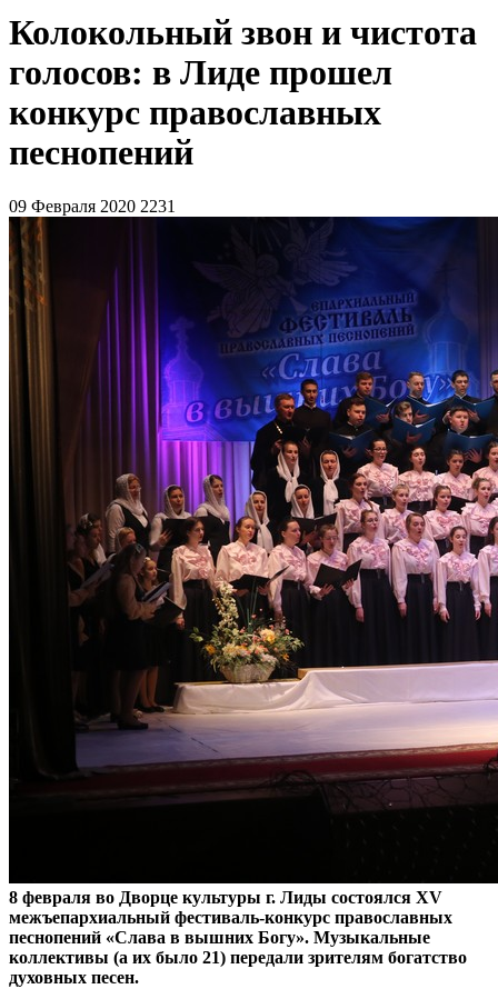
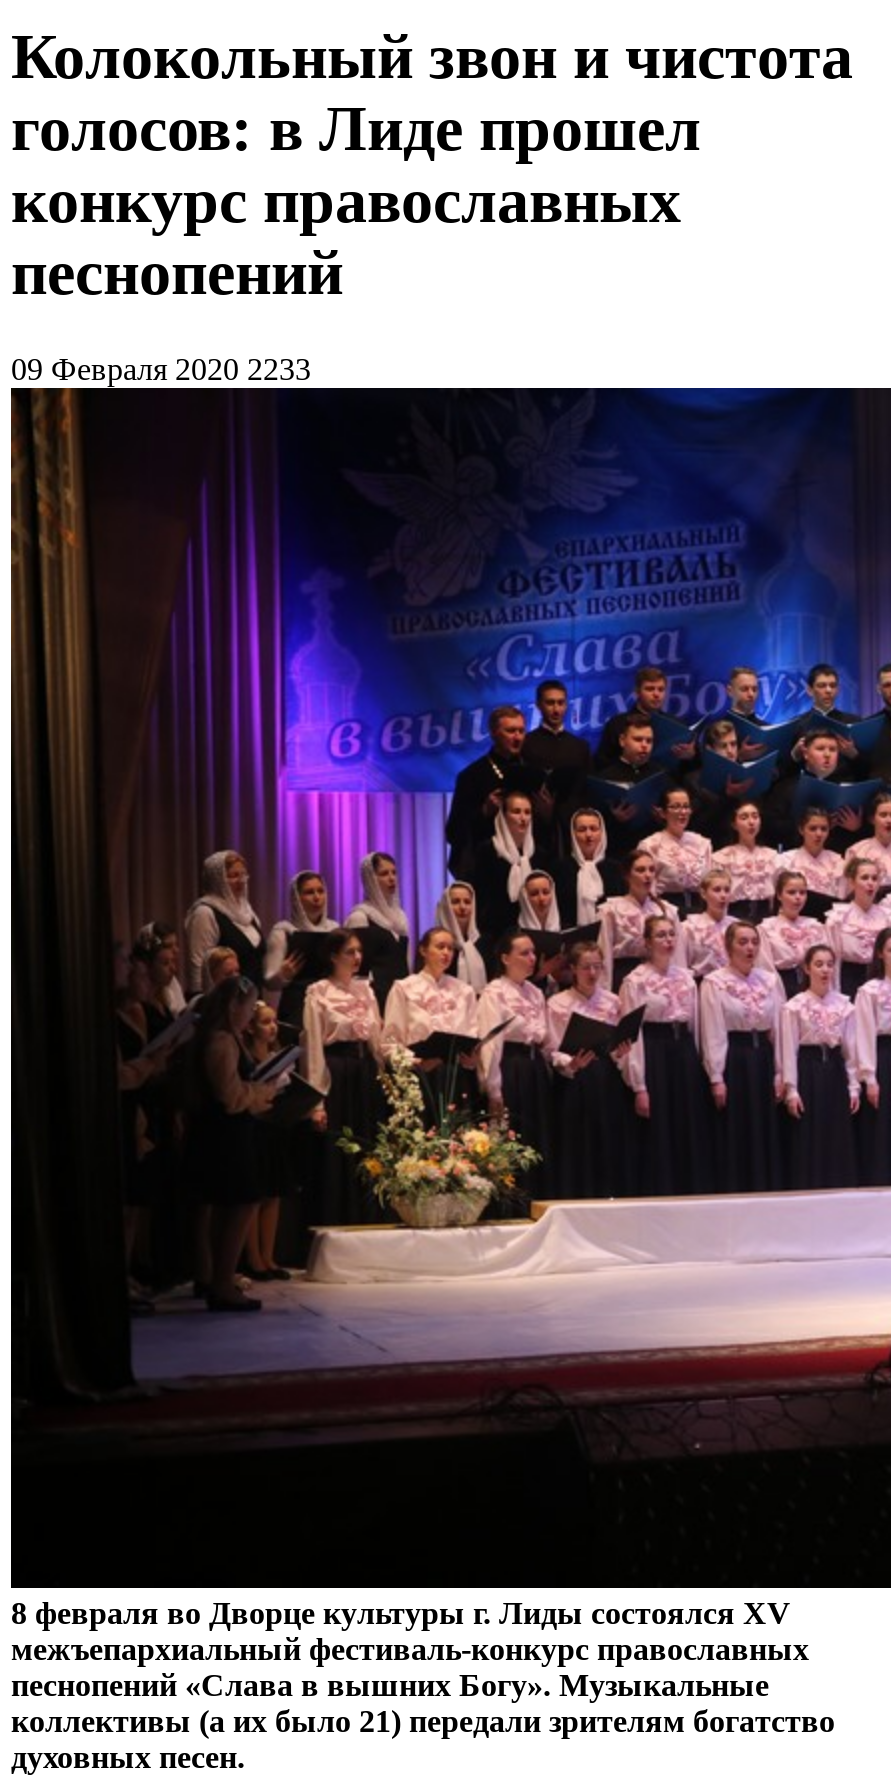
[9,197,176,215] 09 Февраля 2020 2231 -> [11,352,311,386] 09 Февраля 2020 2233

